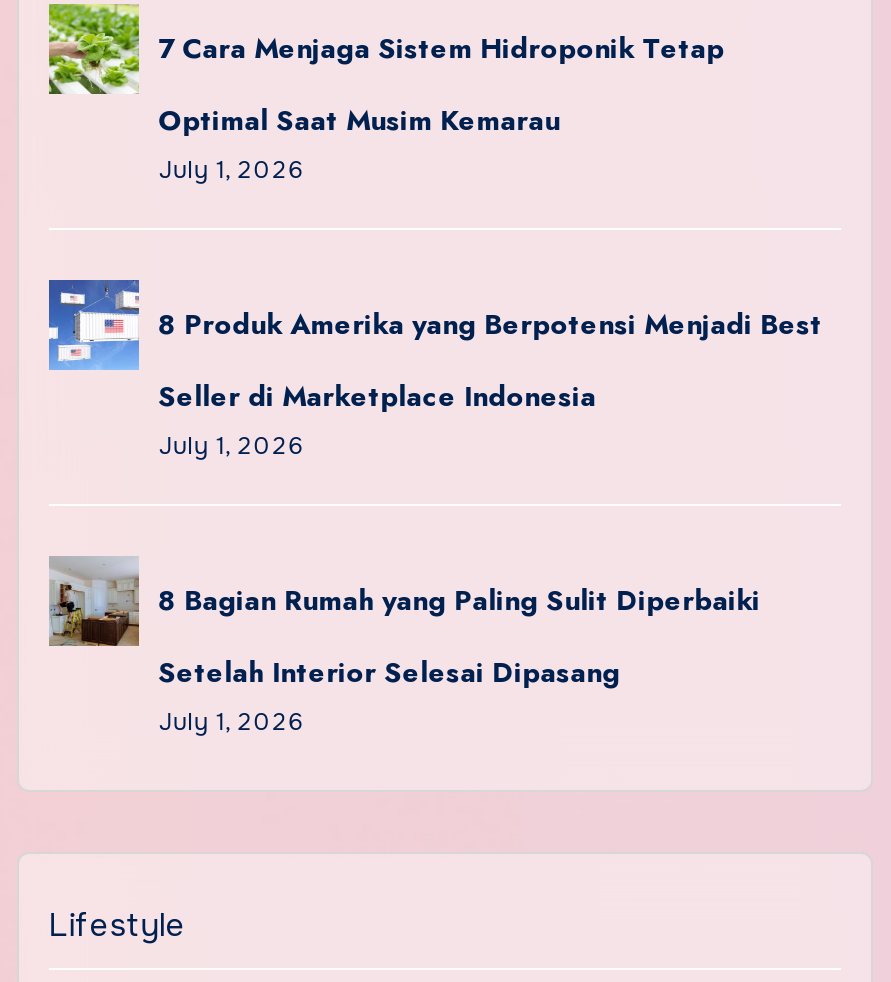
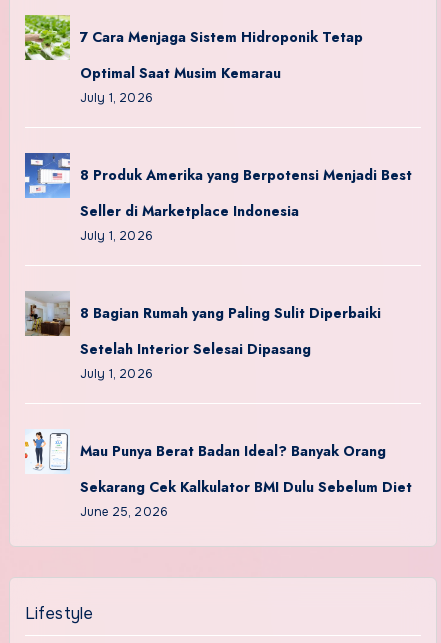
none -> [24,429,412,520] [image] | Mau Punya Berat Badan Ideal? Banyak Orang | Sekarang Cek Kalkulator BMI Dulu Sebelum Diet | June 25, 2026

